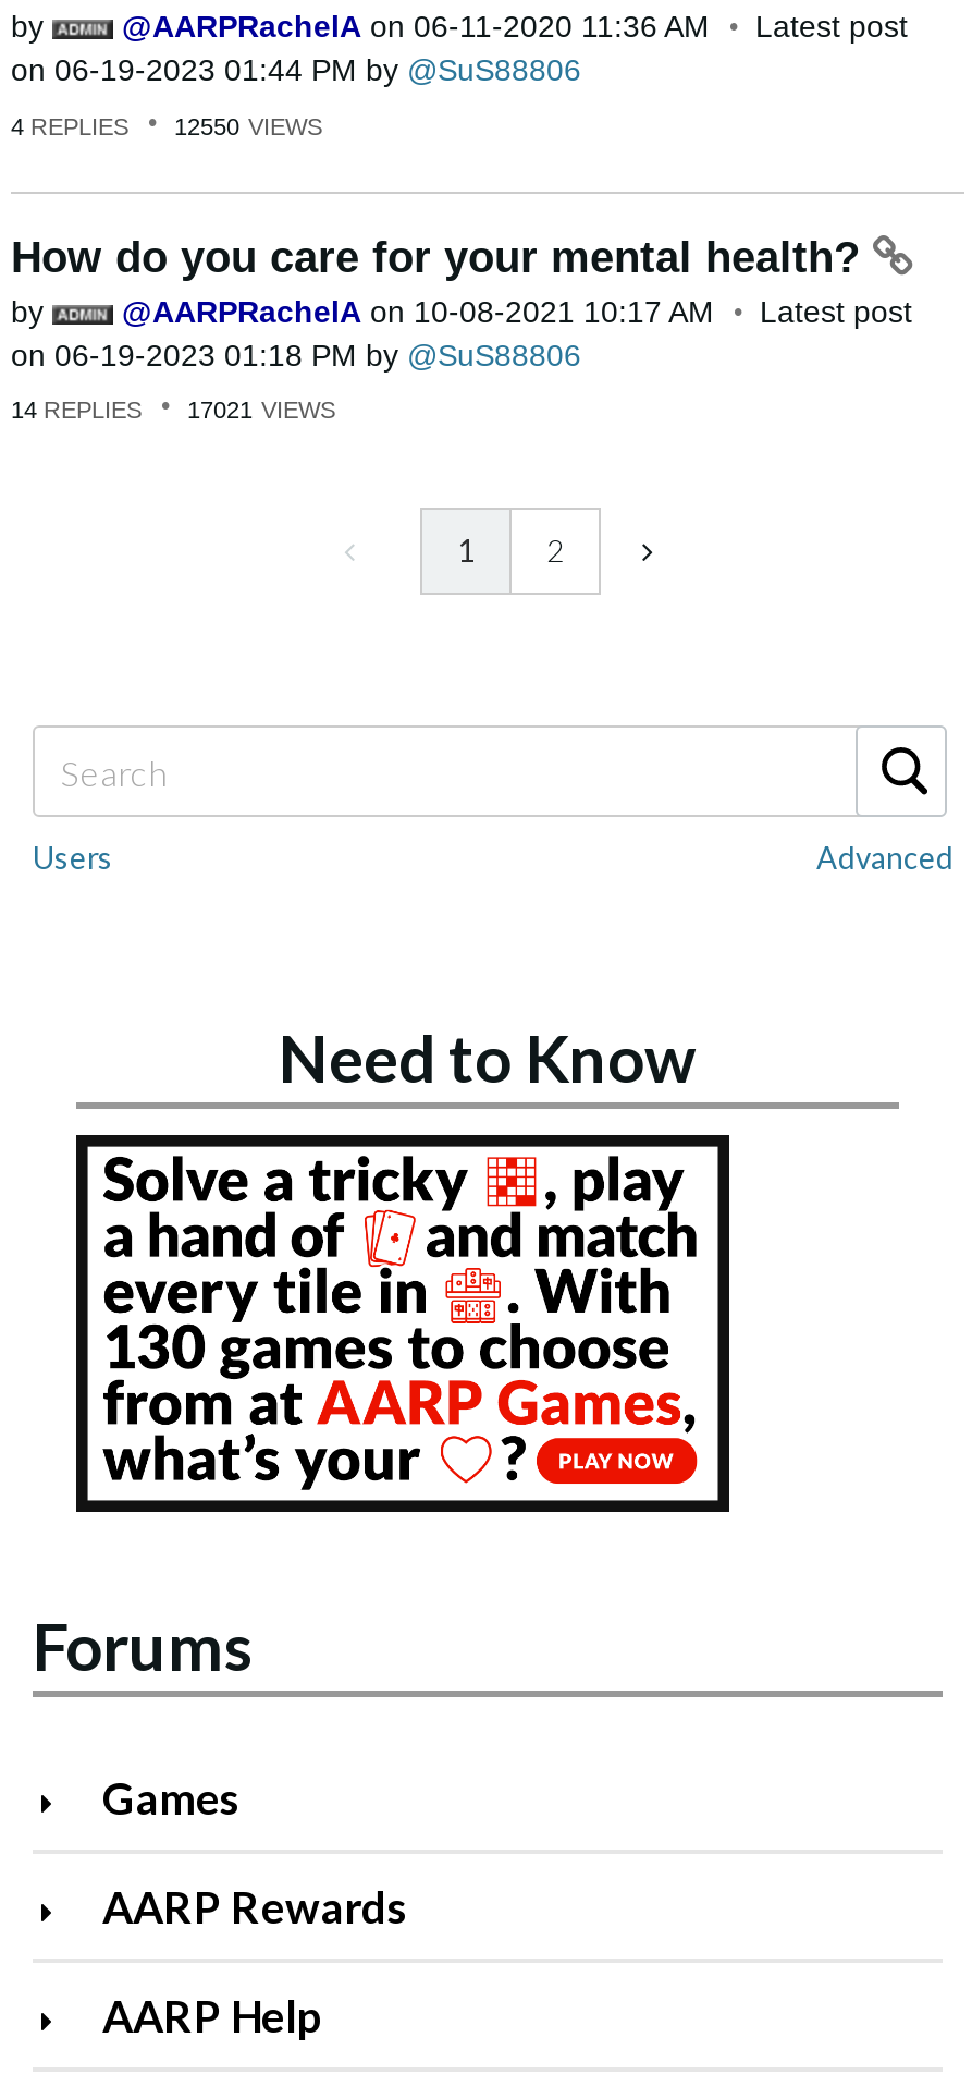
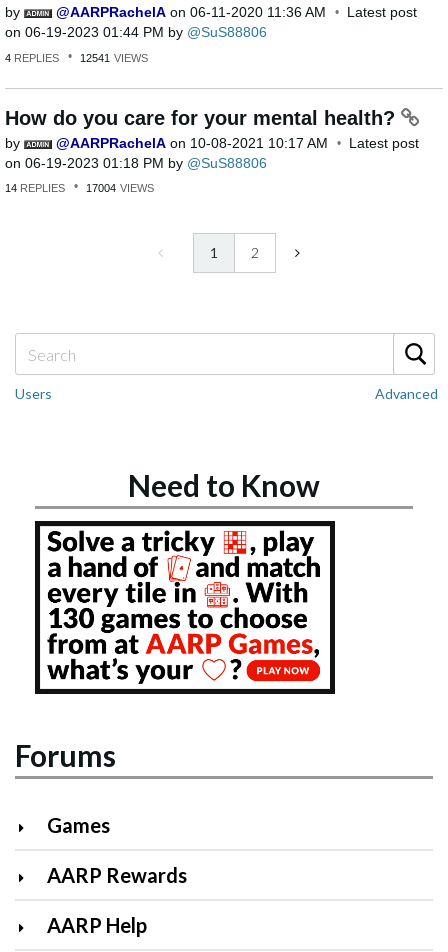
[11,113,322,139] 4 REPLIES 12550 VIEWS -> [5,52,148,64] 4 REPLIES 12541 VIEWS
[11,397,335,423] 14 REPLIES 17021 VIEWS -> [5,182,154,194] 14 REPLIES 17004 VIEWS

